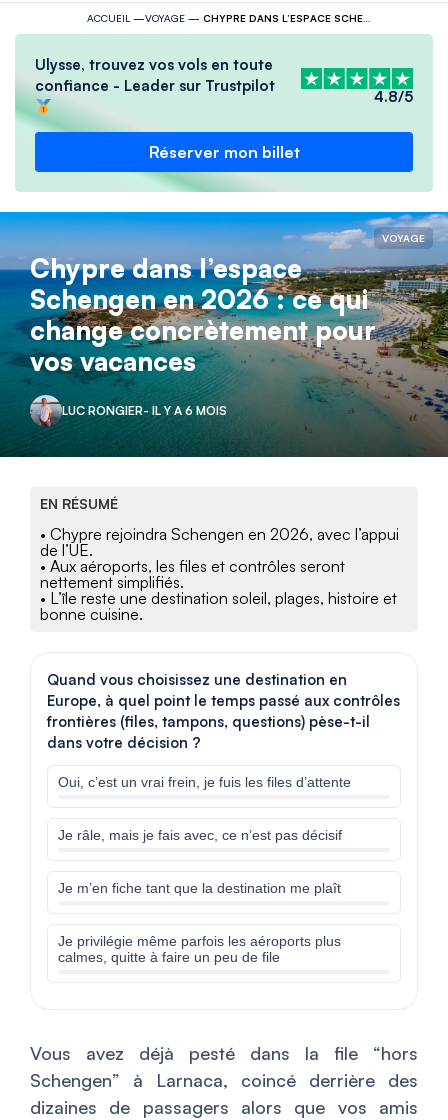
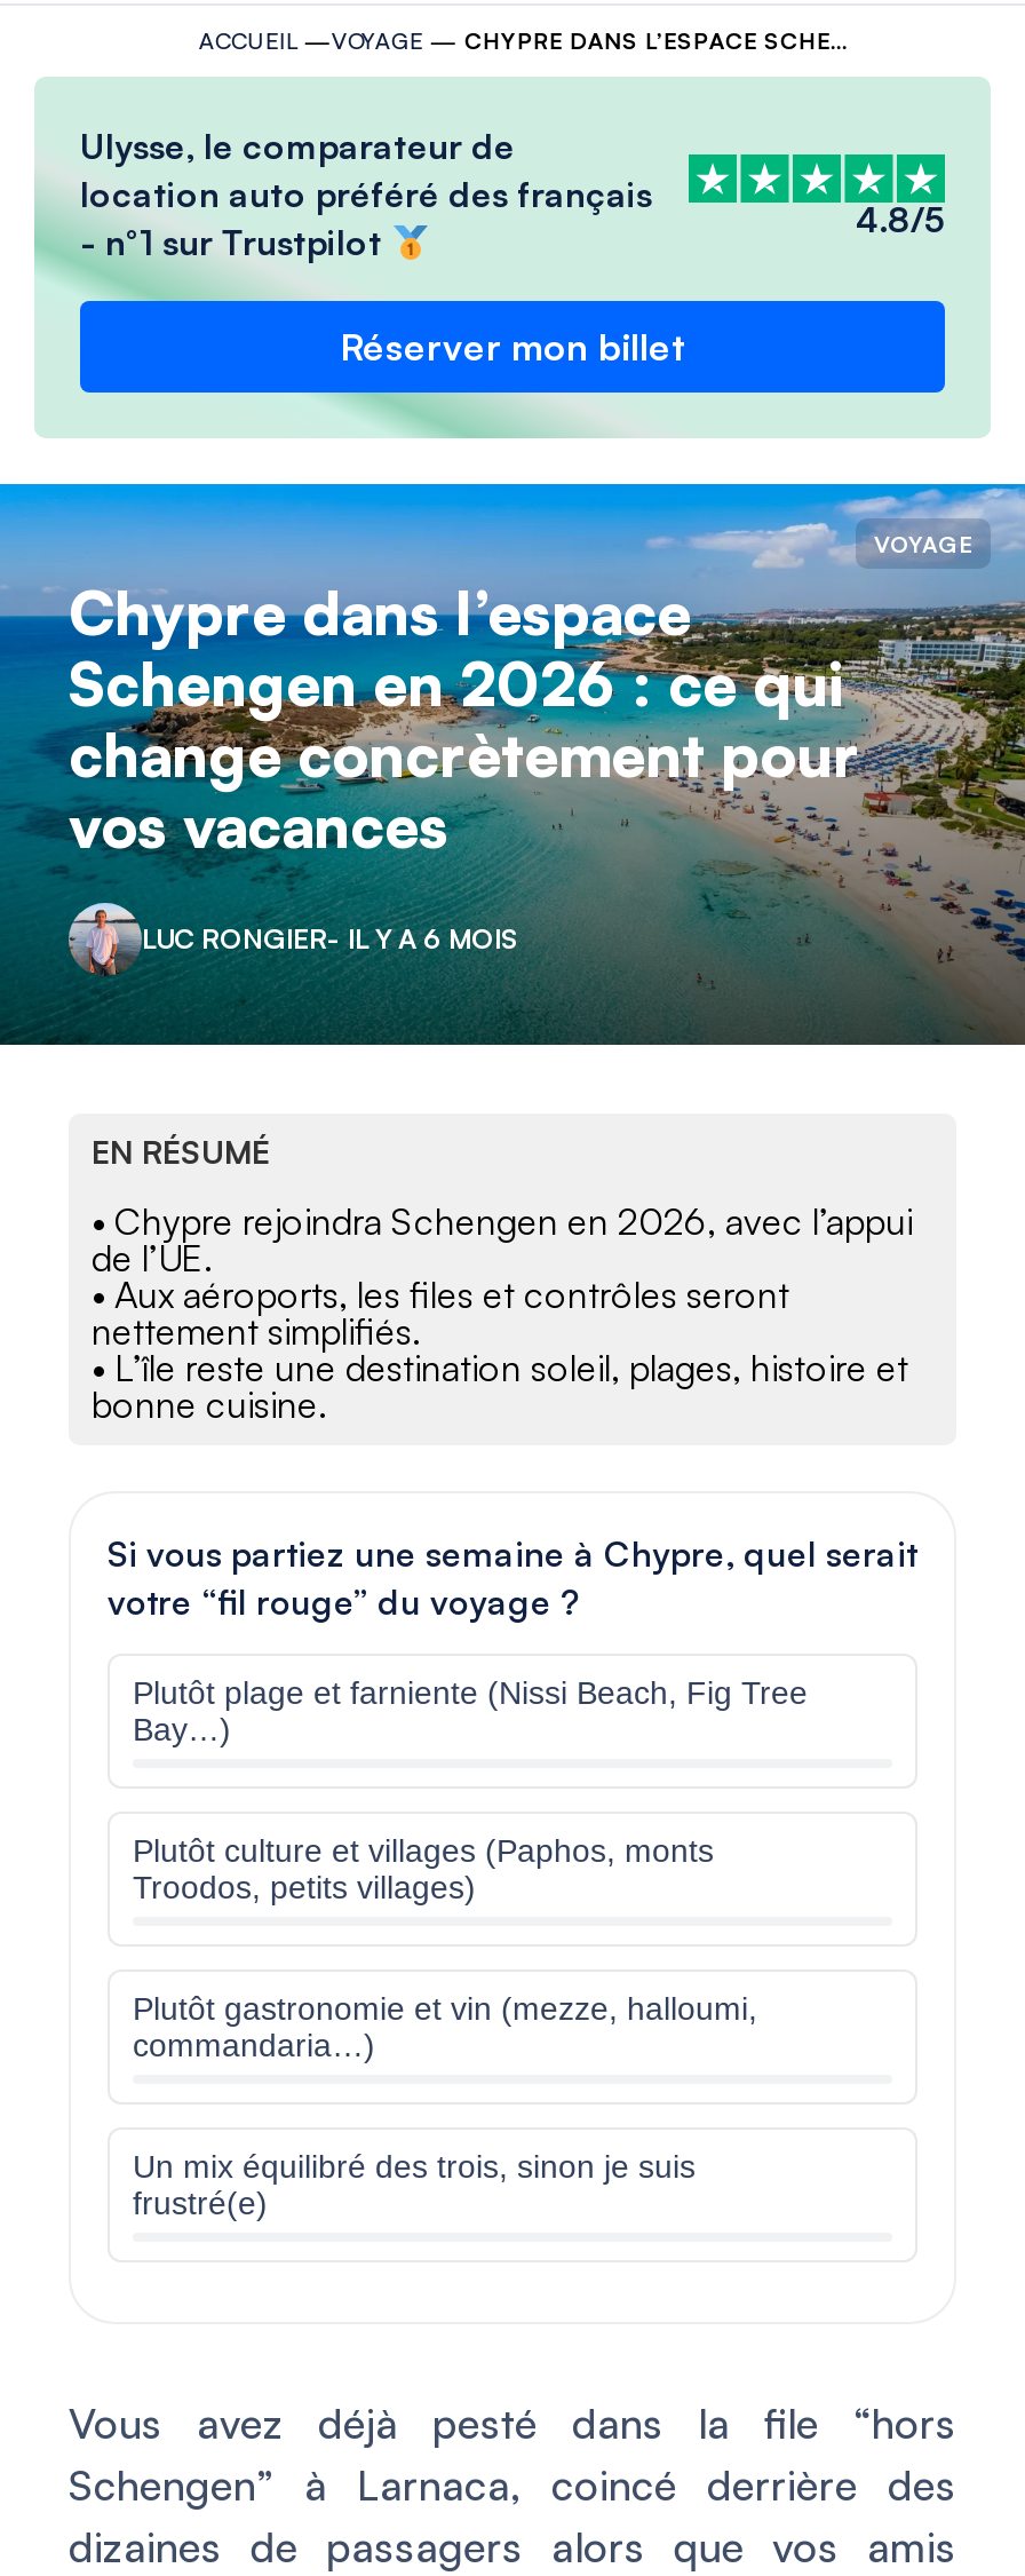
[35,55,275,95] Ulysse, trouvez vos vols en toute | confiance - Leader sur Trustpilot -> [80,125,652,264] Ulysse, le comparateur de | location auto préféré des français | - n°1 sur Trustpilot
[47,669,400,751] Quand vous choisissez une destination en | Europe, à quel point le temps passé aux contrôles | frontières (files, tampons, questions) pèse-t-il | dans votre décision ? -> [108,1531,917,1623] Si vous partiez une semaine à Chypre, quel serait | votre “fil rouge” du voyage ?
[58,773,351,789] Oui, c’est un vrai frein, je fuis les files d’attente -> [133,1673,808,1746] Plutôt plage et farniente (Nissi Beach, Fig Tree | Bay…)
[58,826,342,842] Je râle, mais je fais avec, ce n’est pas décisif -> [133,1831,714,1904] Plutôt culture et villages (Paphos, monts | Troodos, petits villages)
[58,879,341,895] Je m’en fiche tant que la destination me plaît -> [133,1989,757,2062] Plutôt gastronomie et vin (mezze, halloumi, | commandaria…)
[58,932,341,964] Je privilégie même parfois les aéroports plus | calmes, quitte à faire un peu de file -> [133,2147,696,2220] Un mix équilibré des trois, sinon je suis | frustré(e)

